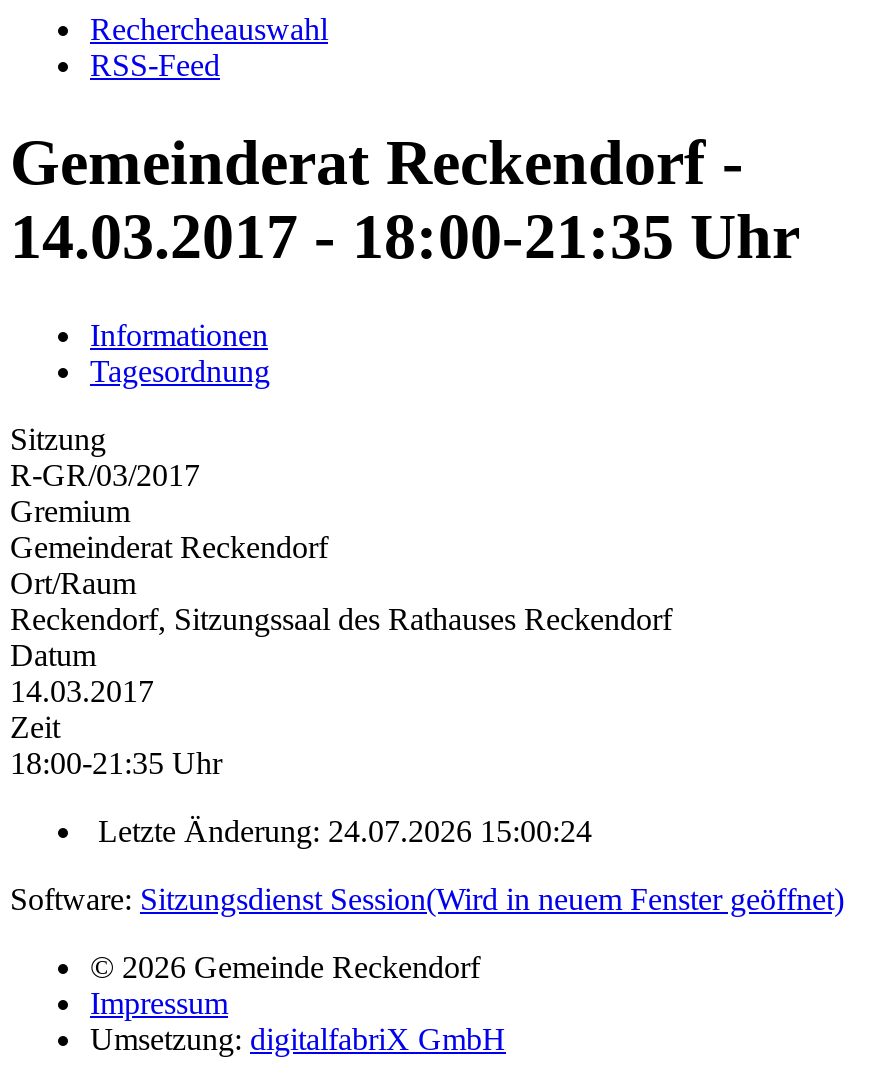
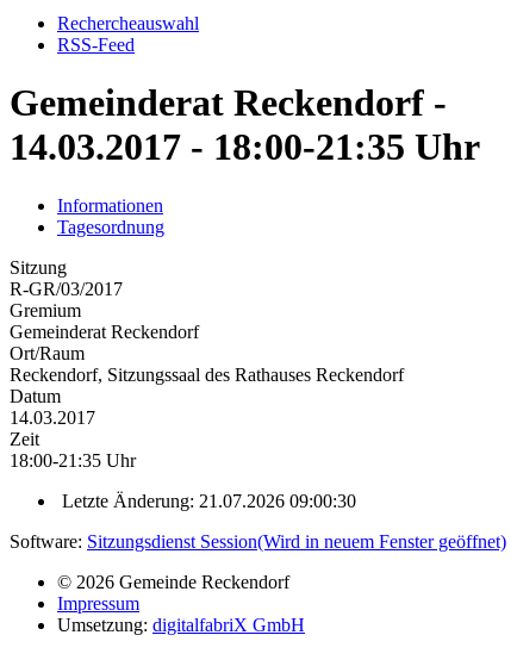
[90,814,592,848] Letzte Änderung: 24.07.2026 15:00:24 -> [57,491,356,511] Letzte Änderung: 21.07.2026 09:00:30

